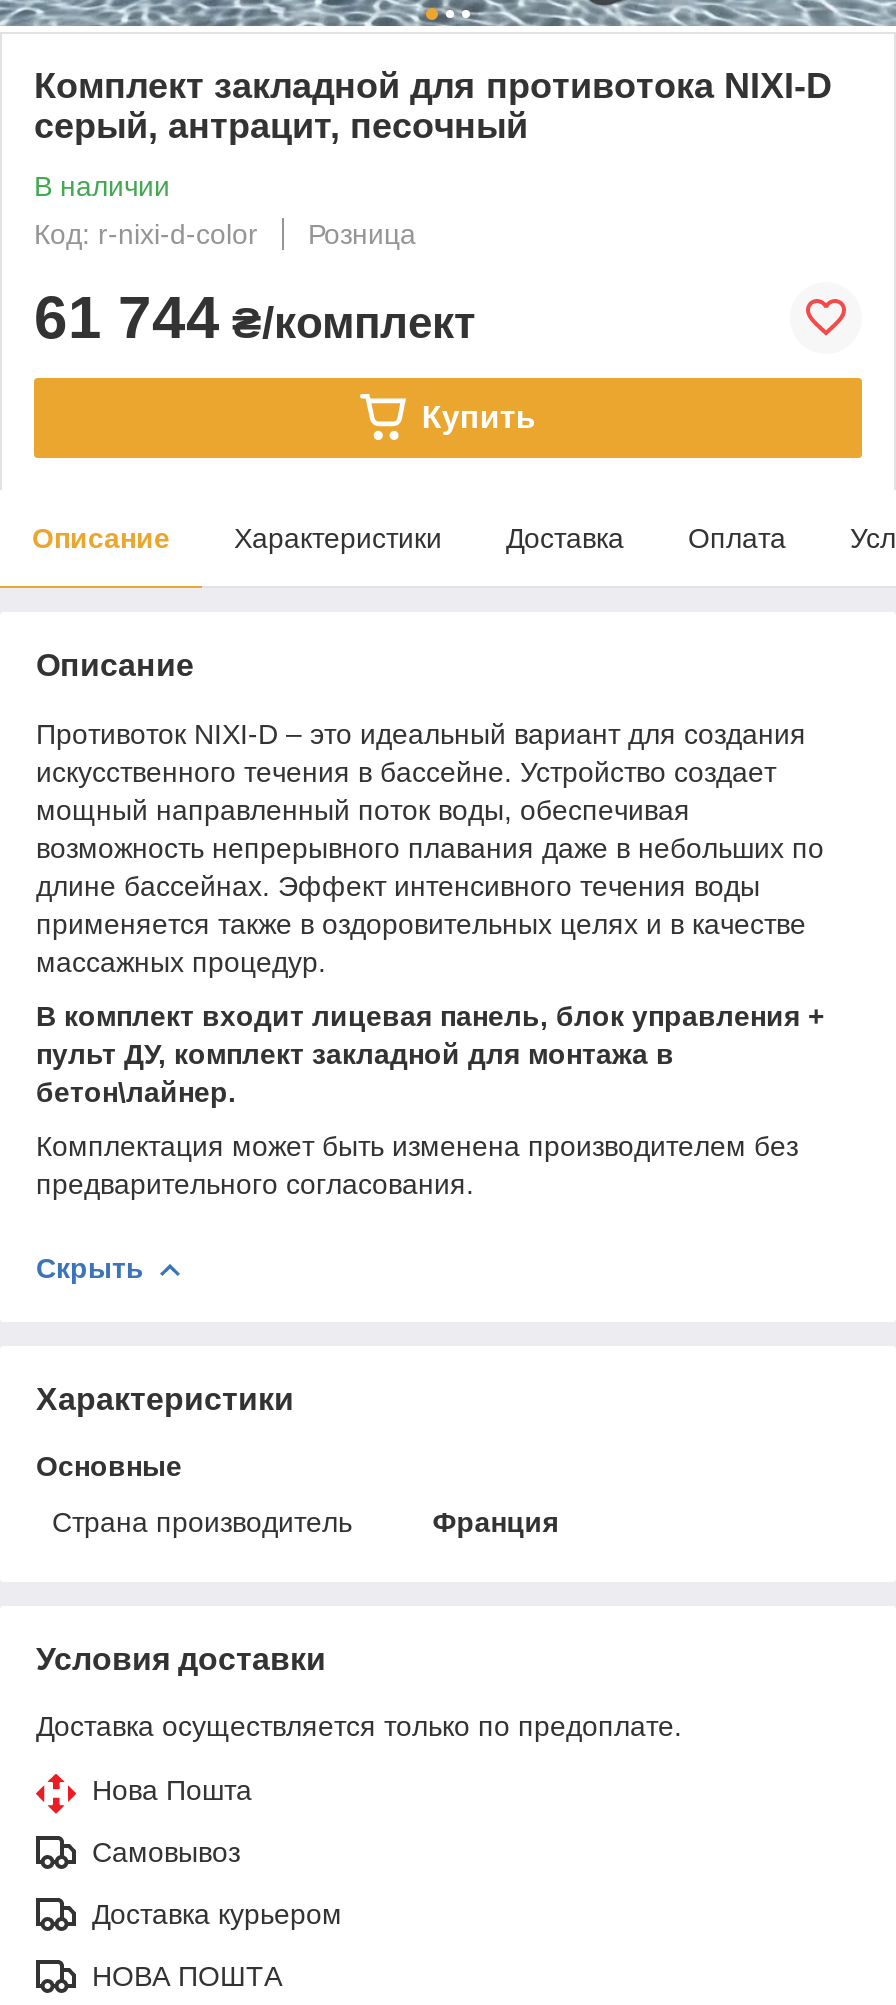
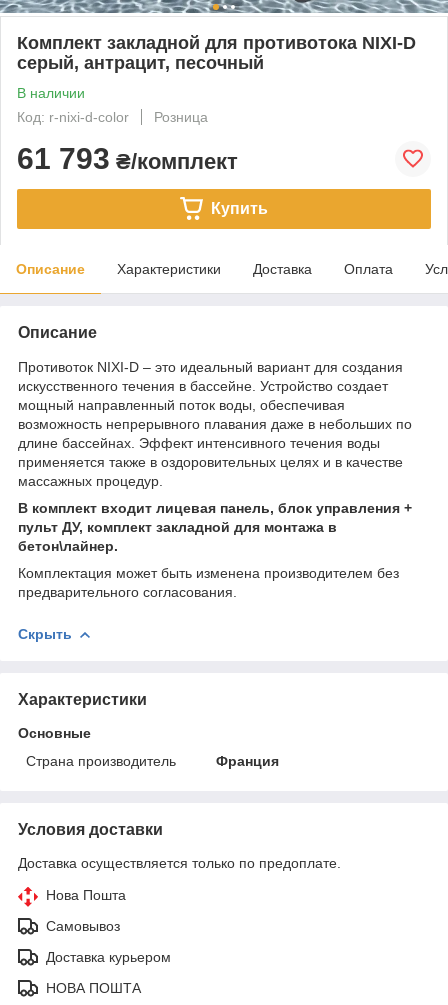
[34,284,476,350] 61 744 ₴/комплект -> [17,142,238,175] 61 793 ₴/комплект

